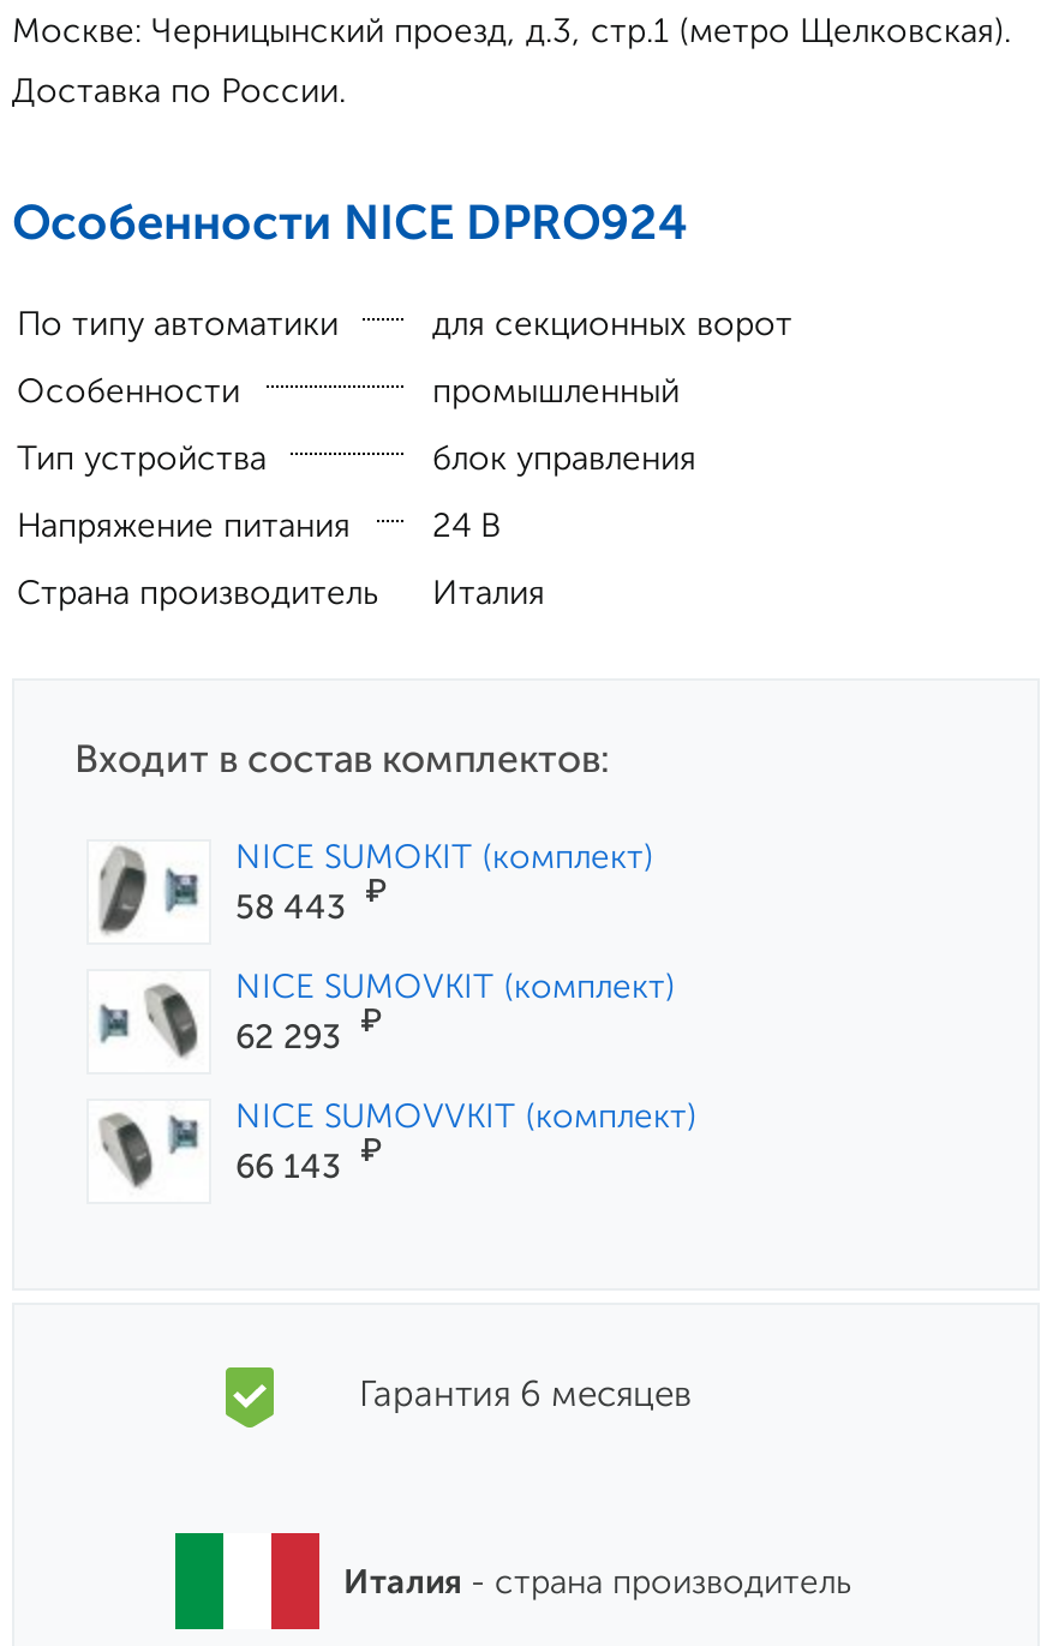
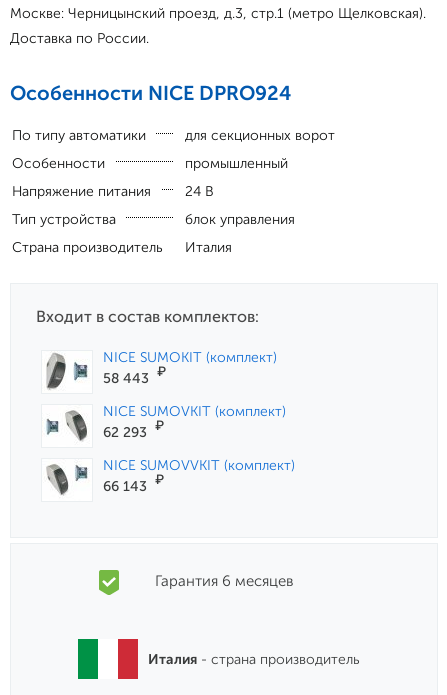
moved [17,437,696,478] -> [12,211,295,228]: Тип устройства | блок управления
moved [17,504,502,545] -> [12,183,214,200]: Напряжение питания | 24 В

